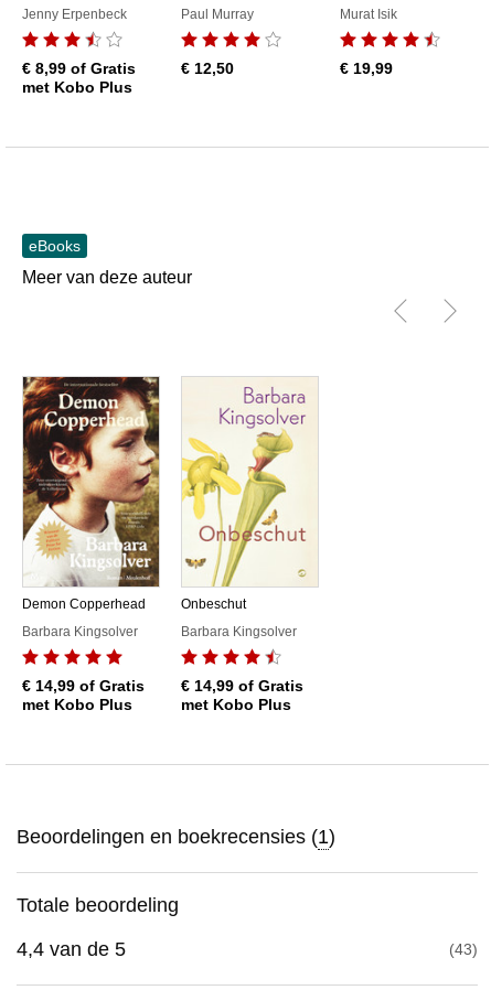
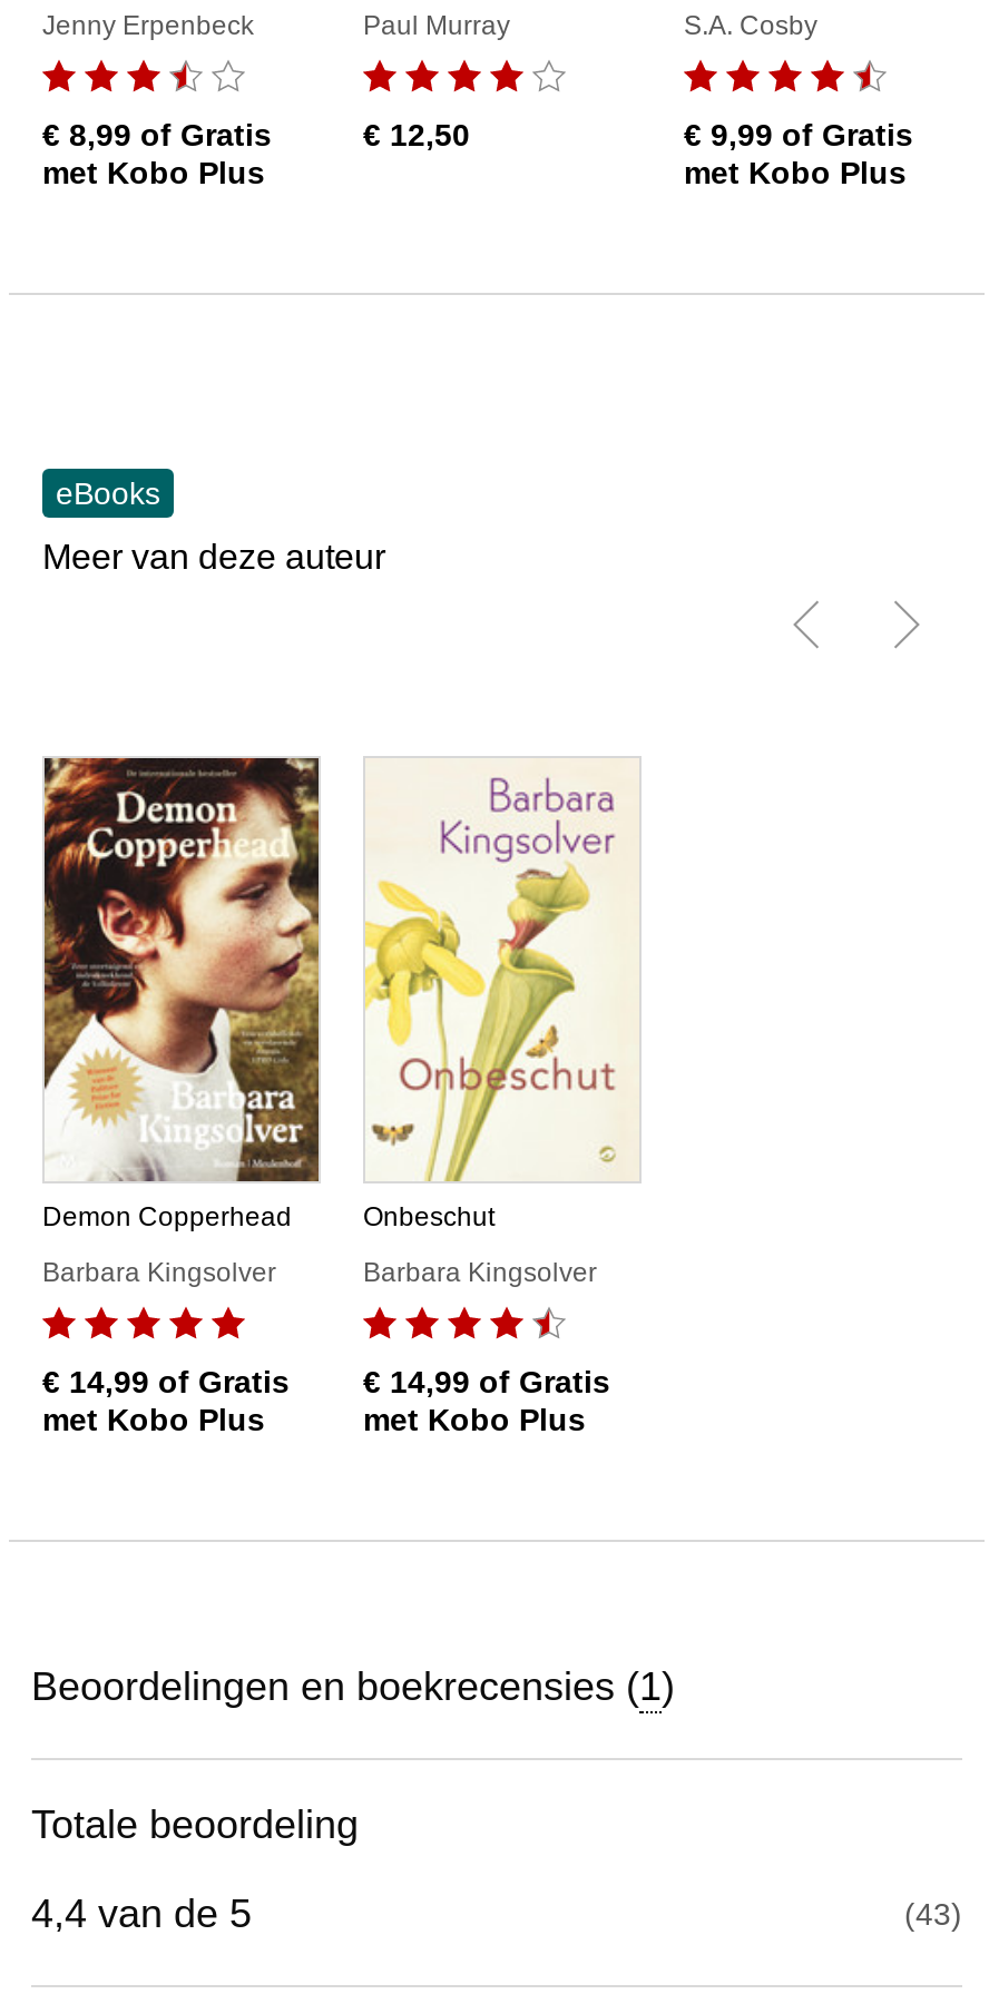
[340,7,397,22] Murat Isik -> [684,10,817,41] S.A. Cosby
[340,60,393,77] € 19,99 -> [684,117,913,190] € 9,99 of Gratis | met Kobo Plus

